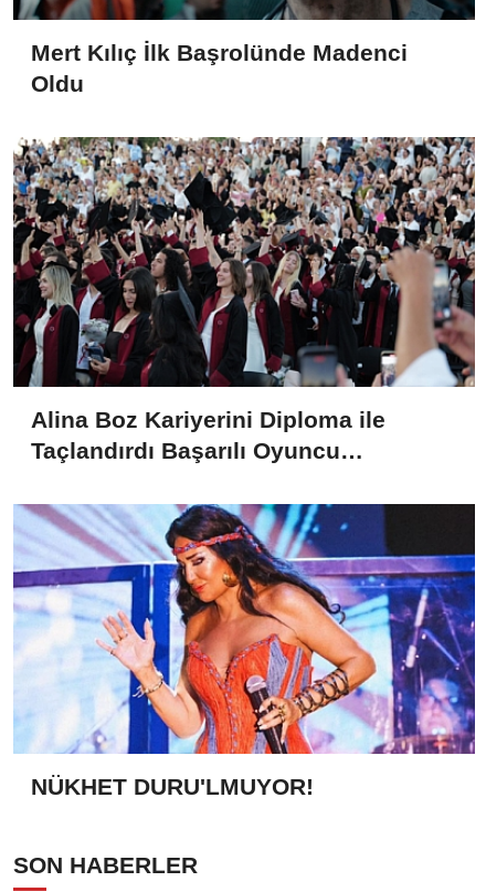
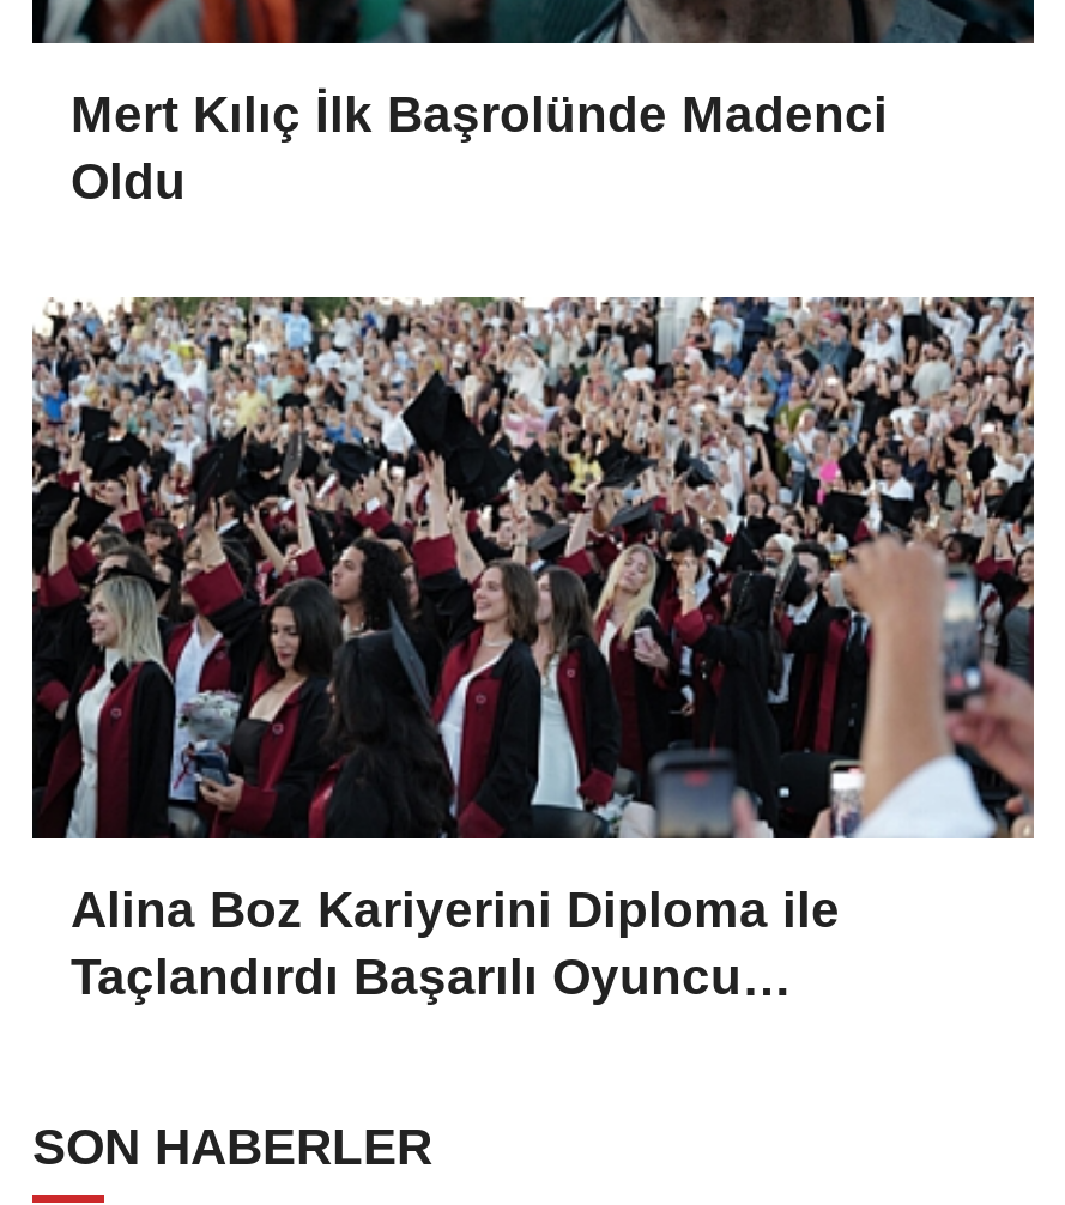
[12,503,476,800] [image] | NÜKHET DURU'LMUYOR! -> none

